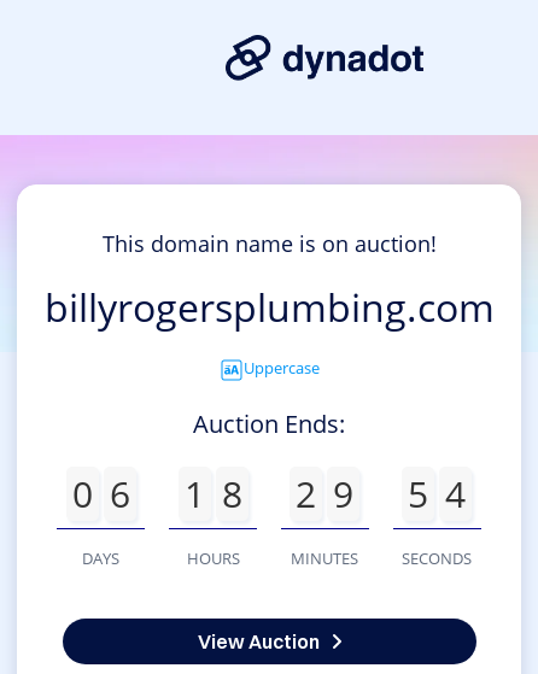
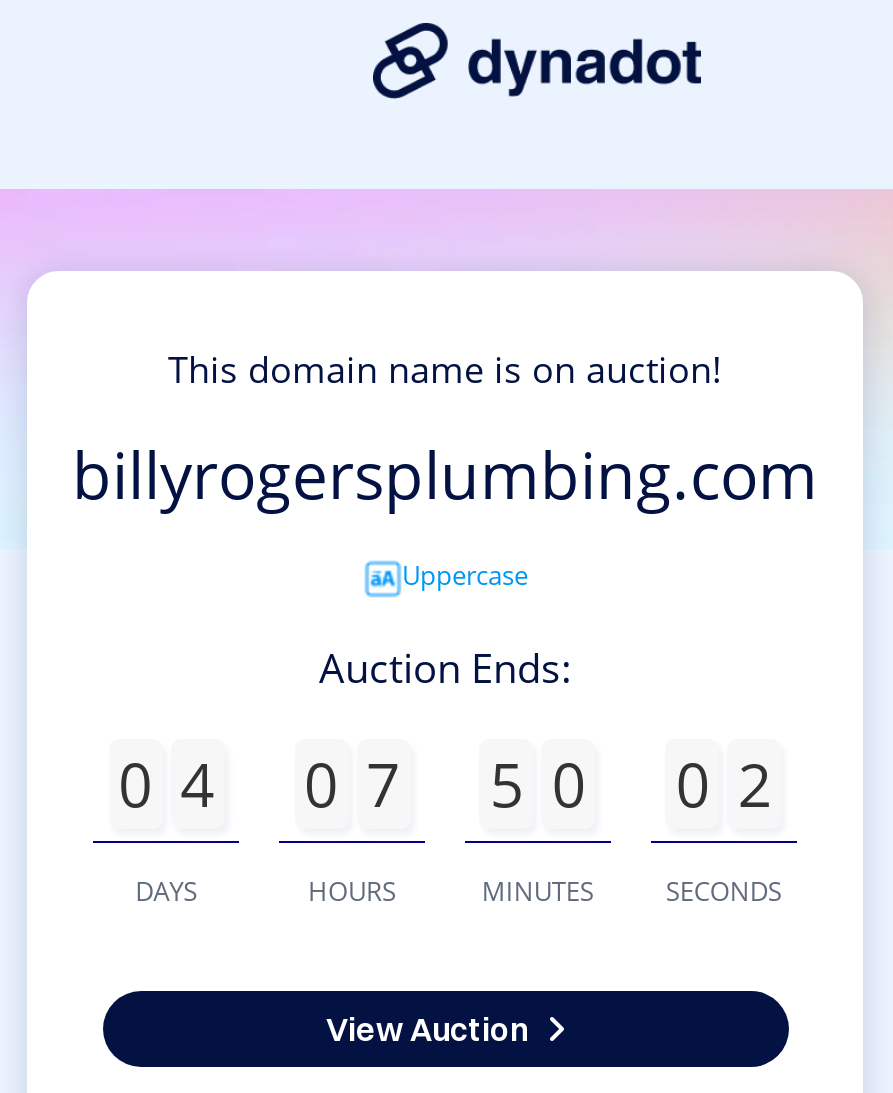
[72,469,130,518] 0 6 -> [118,743,214,825] 0 4
[184,469,242,518] 1 8 -> [304,743,400,825] 0 7
[296,469,354,518] 2 9 -> [490,743,586,825] 5 0
[408,469,466,518] 5 4 -> [676,743,772,825] 0 2

